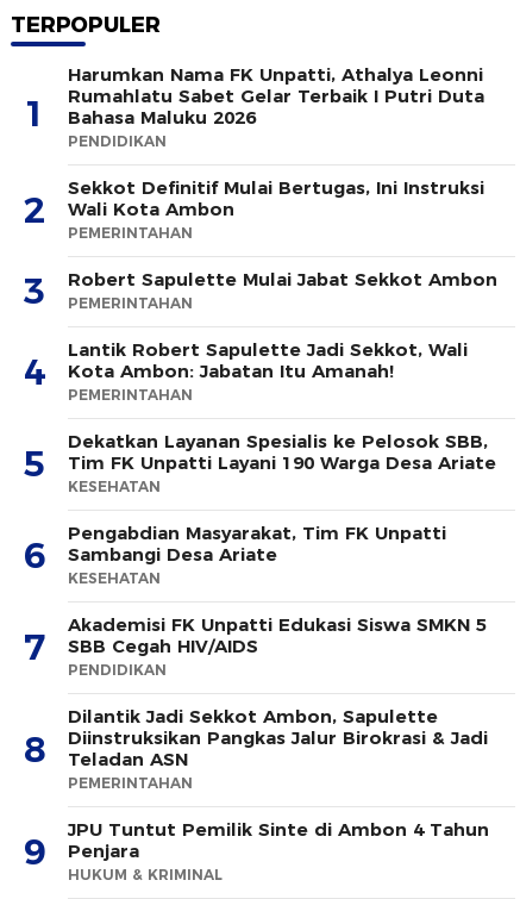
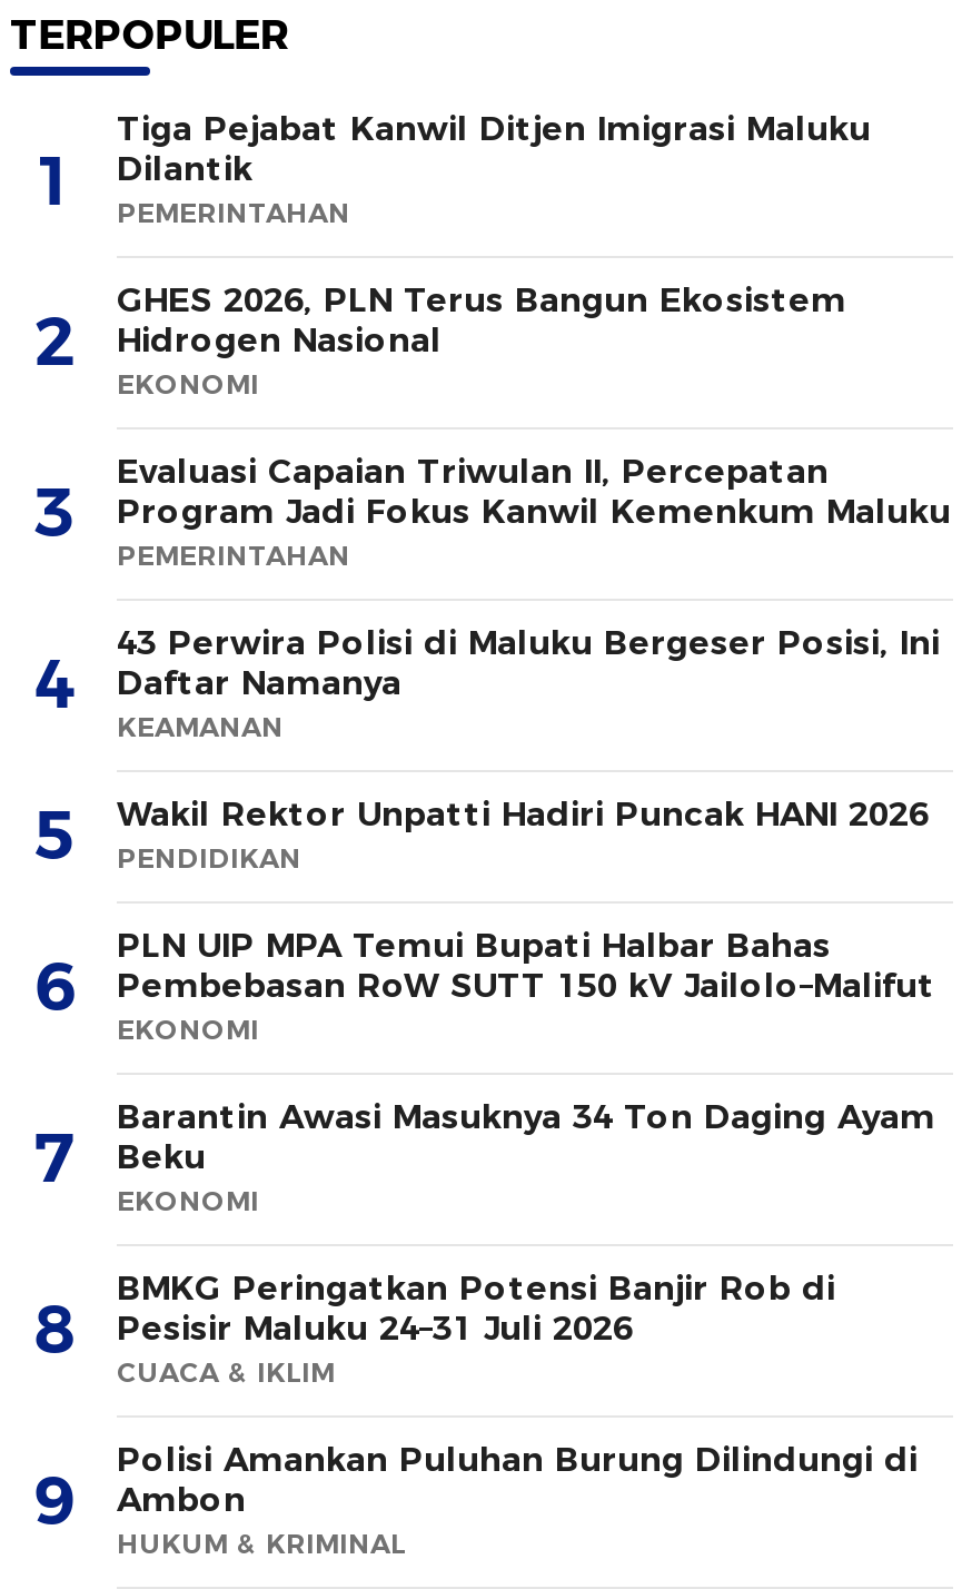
[68,63,484,150] Harumkan Nama FK Unpatti, Athalya Leonni | Rumahlatu Sabet Gelar Terbaik I Putri Duta | Bahasa Maluku 2026 | PENDIDIKAN -> [117,106,871,229] Tiga Pejabat Kanwil Ditjen Imigrasi Maluku | Dilantik | PEMERINTAHAN
[68,176,484,241] Sekkot Definitif Mulai Bertugas, Ini Instruksi | Wali Kota Ambon | PEMERINTAHAN -> [117,278,846,400] GHES 2026, PLN Terus Bangun Ekosistem | Hidrogen Nasional | EKONOMI
[68,268,497,290] Robert Sapulette Mulai Jabat Sekkot Ambon -> [117,449,951,531] Evaluasi Capaian Triwulan II, Percepatan | Program Jadi Fokus Kanwil Kemenkum Maluku
[68,338,468,403] Lantik Robert Sapulette Jadi Sekkot, Wali | Kota Ambon: Jabatan Itu Amanah! | PEMERINTAHAN -> [117,620,940,743] 43 Perwira Polisi di Maluku Bergeser Posisi, Ini | Daftar Namanya | KEAMANAN
[68,429,496,495] Dekatkan Layanan Spesialis ke Pelosok SBB, | Tim FK Unpatti Layani 190 Warga Desa Ariate | KESEHATAN -> [117,792,929,874] Wakil Rektor Unpatti Hadiri Puncak HANI 2026 | PENDIDIKAN
[68,521,446,587] Pengabdian Masyarakat, Tim FK Unpatti | Sambangi Desa Ariate | KESEHATAN -> [117,923,935,1045] PLN UIP MPA Temui Bupati Halbar Bahas | Pembebasan RoW SUTT 150 kV Jailolo–Malifut | EKONOMI
[68,613,487,678] Akademisi FK Unpatti Edukasi Siswa SMKN 5 | SBB Cegah HIV/AIDS | PENDIDIKAN -> [117,1094,935,1217] Barantin Awasi Masuknya 34 Ton Daging Ayam | Beku | EKONOMI
[68,705,488,791] Dilantik Jadi Sekkot Ambon, Sapulette | Diinstruksikan Pangkas Jalur Birokrasi & Jadi | Teladan ASN | PEMERINTAHAN -> [117,1266,835,1388] BMKG Peringatkan Potensi Banjir Rob di | Pesisir Maluku 24–31 Juli 2026 | CUACA & IKLIM
[68,818,489,862] JPU Tuntut Pemilik Sinte di Ambon 4 Tahun | Penjara -> [117,1437,918,1519] Polisi Amankan Puluhan Burung Dilindungi di | Ambon

